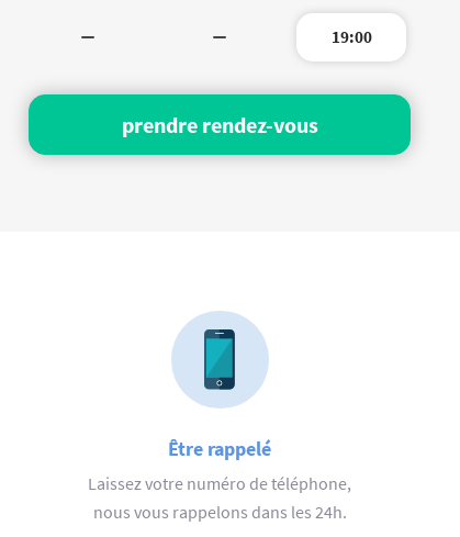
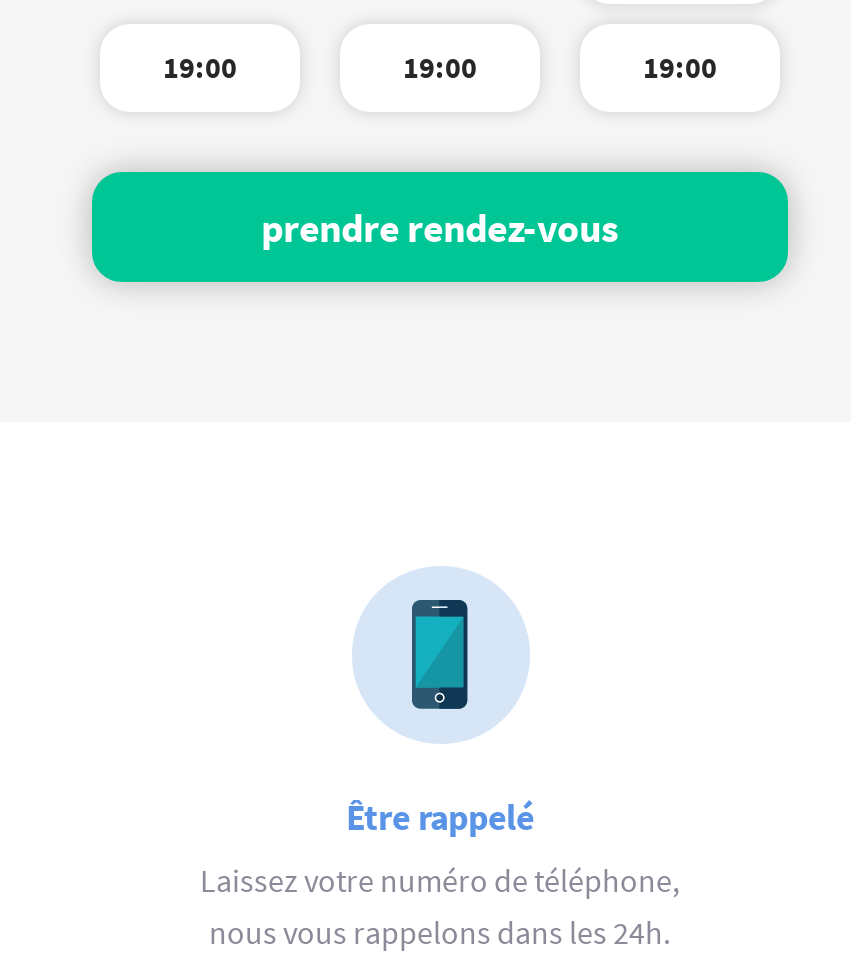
none -> [163,48,237,86] 19:00
none -> [403,48,477,86] 19:00

